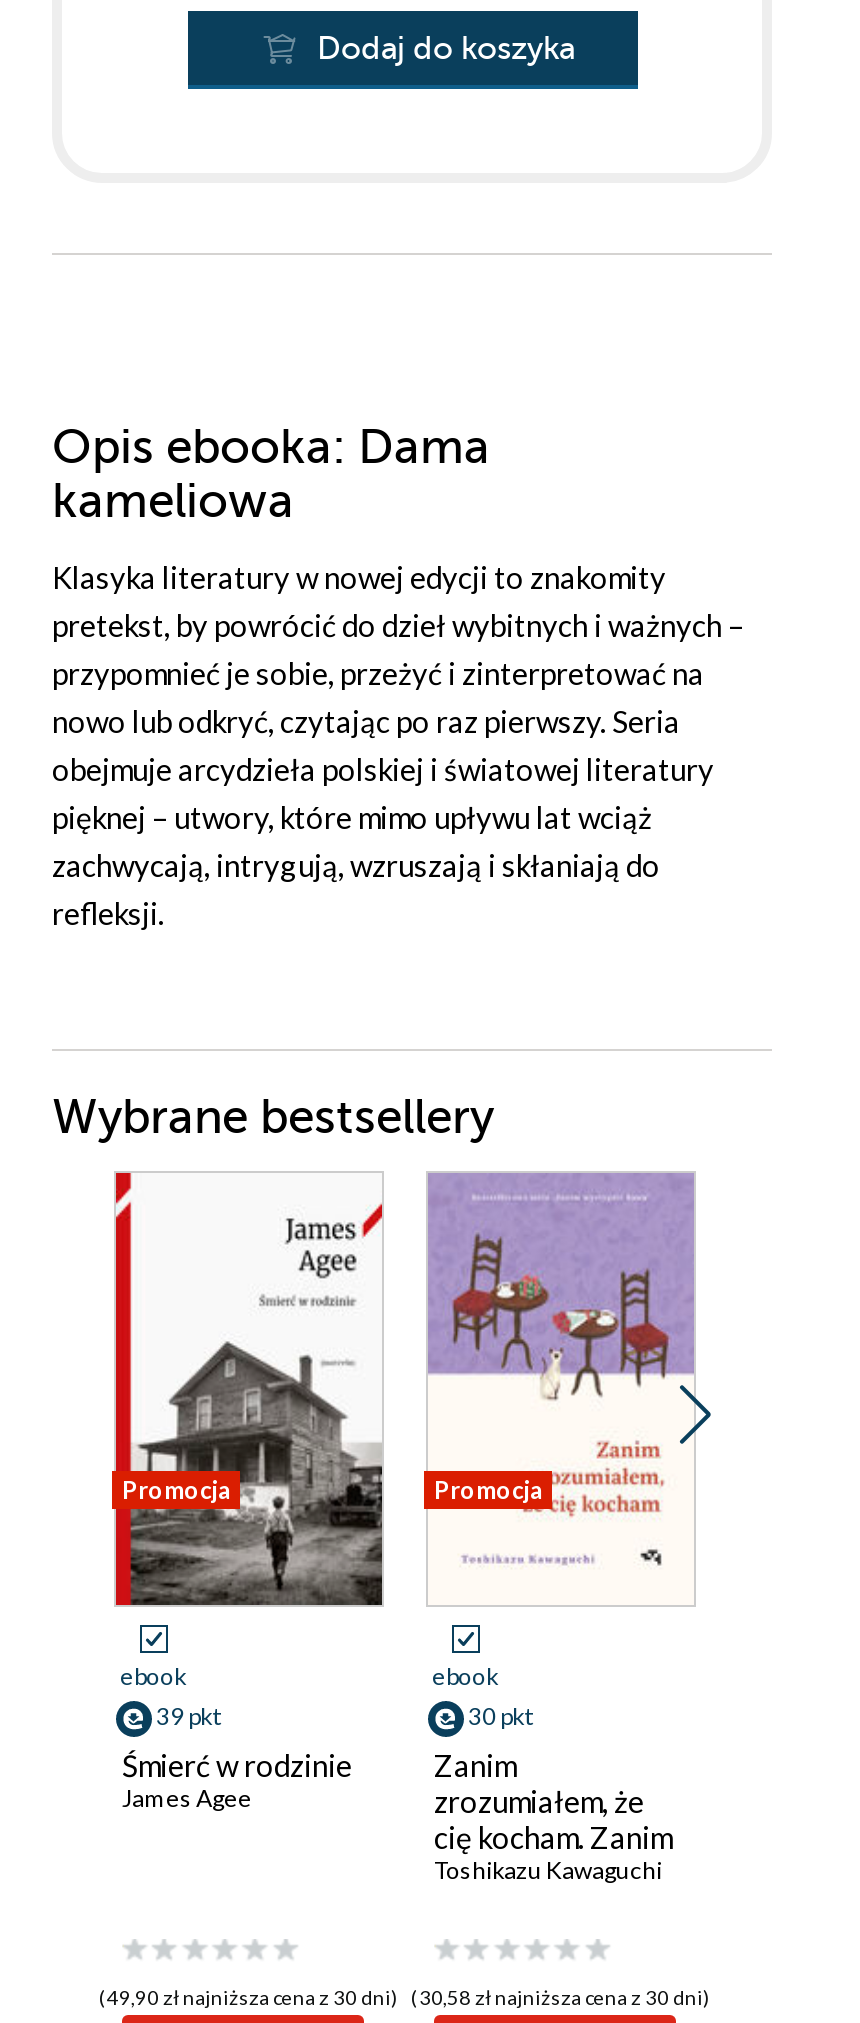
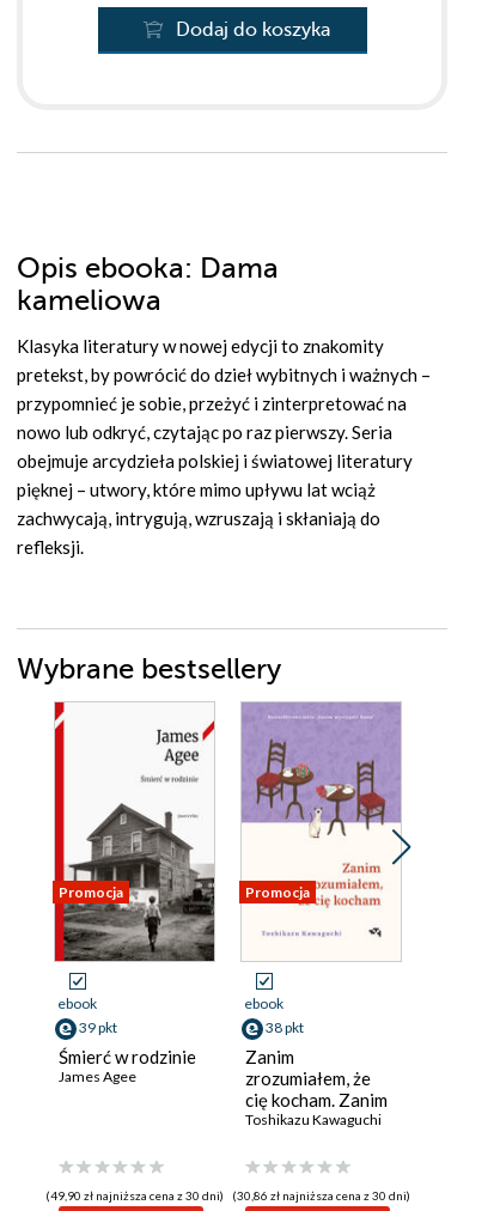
[468,1702,532,1732] 30 pkt -> [266,1019,304,1037] 38 pkt
[411,1984,709,2008] (30,58 zł najniższa cena z 30 dni) -> [231,1188,410,1202] (30,86 zł najniższa cena z 30 dni)

